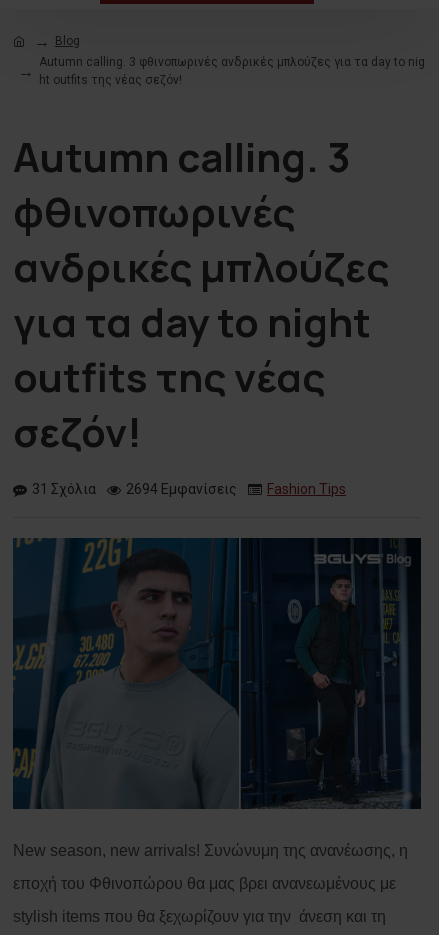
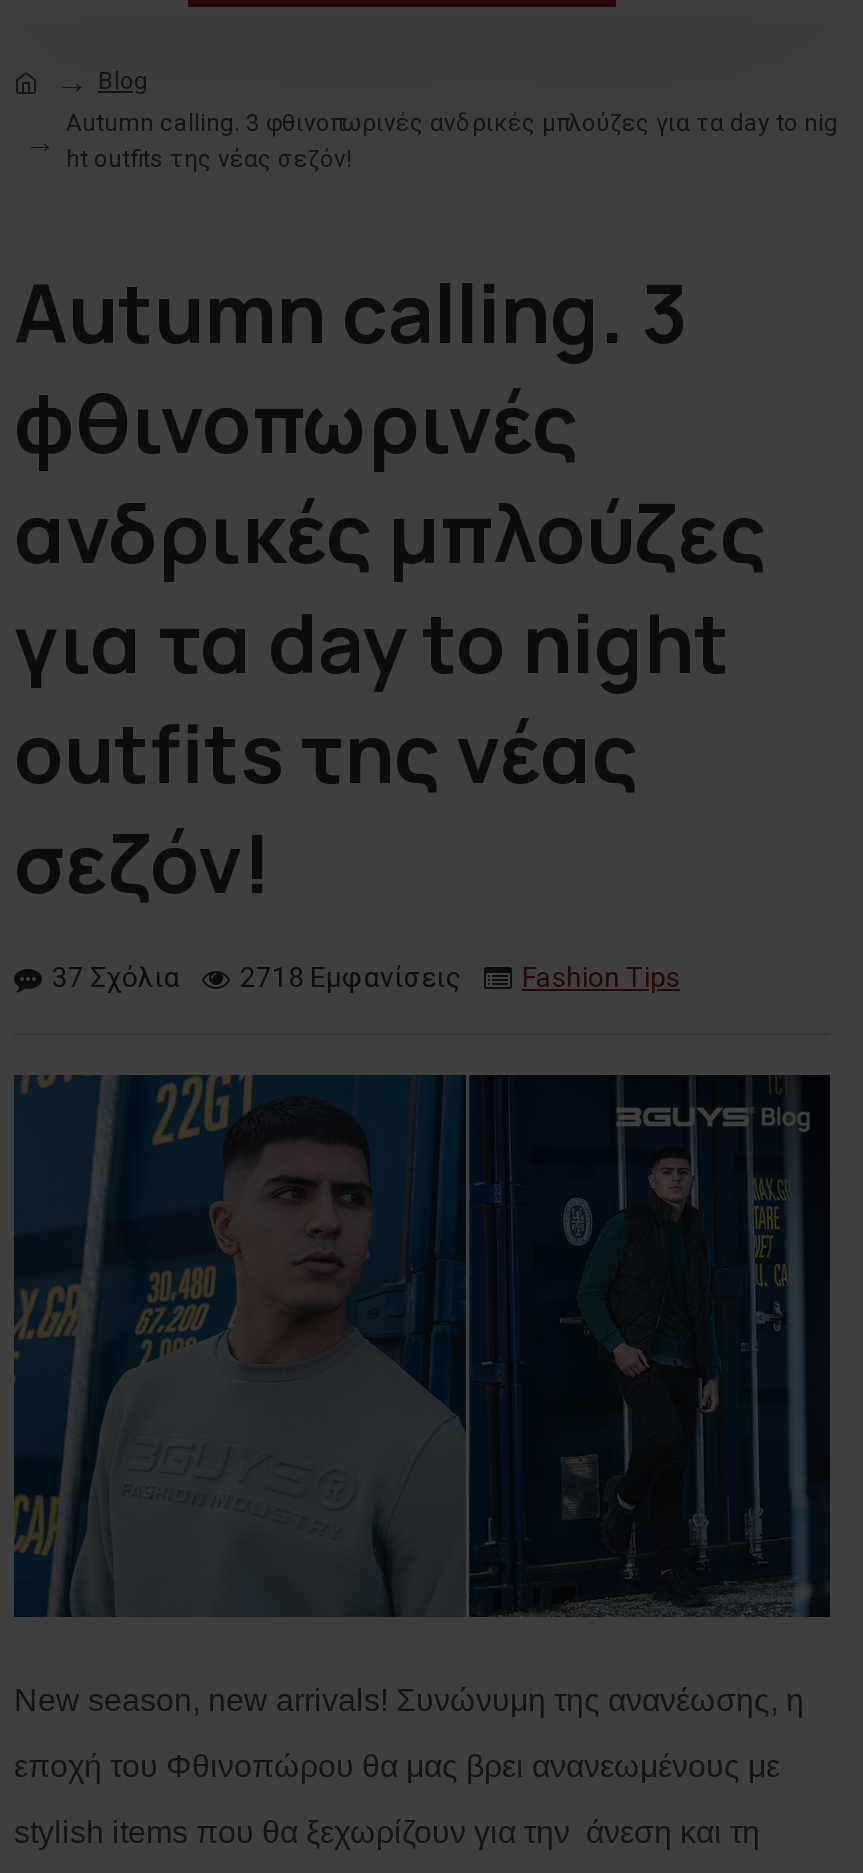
[32,481,96,497] 31 Σχόλια -> [52,961,180,993] 37 Σχόλια
[126,481,237,497] 2694 Εμφανίσεις -> [240,961,462,993] 2718 Εμφανίσεις

